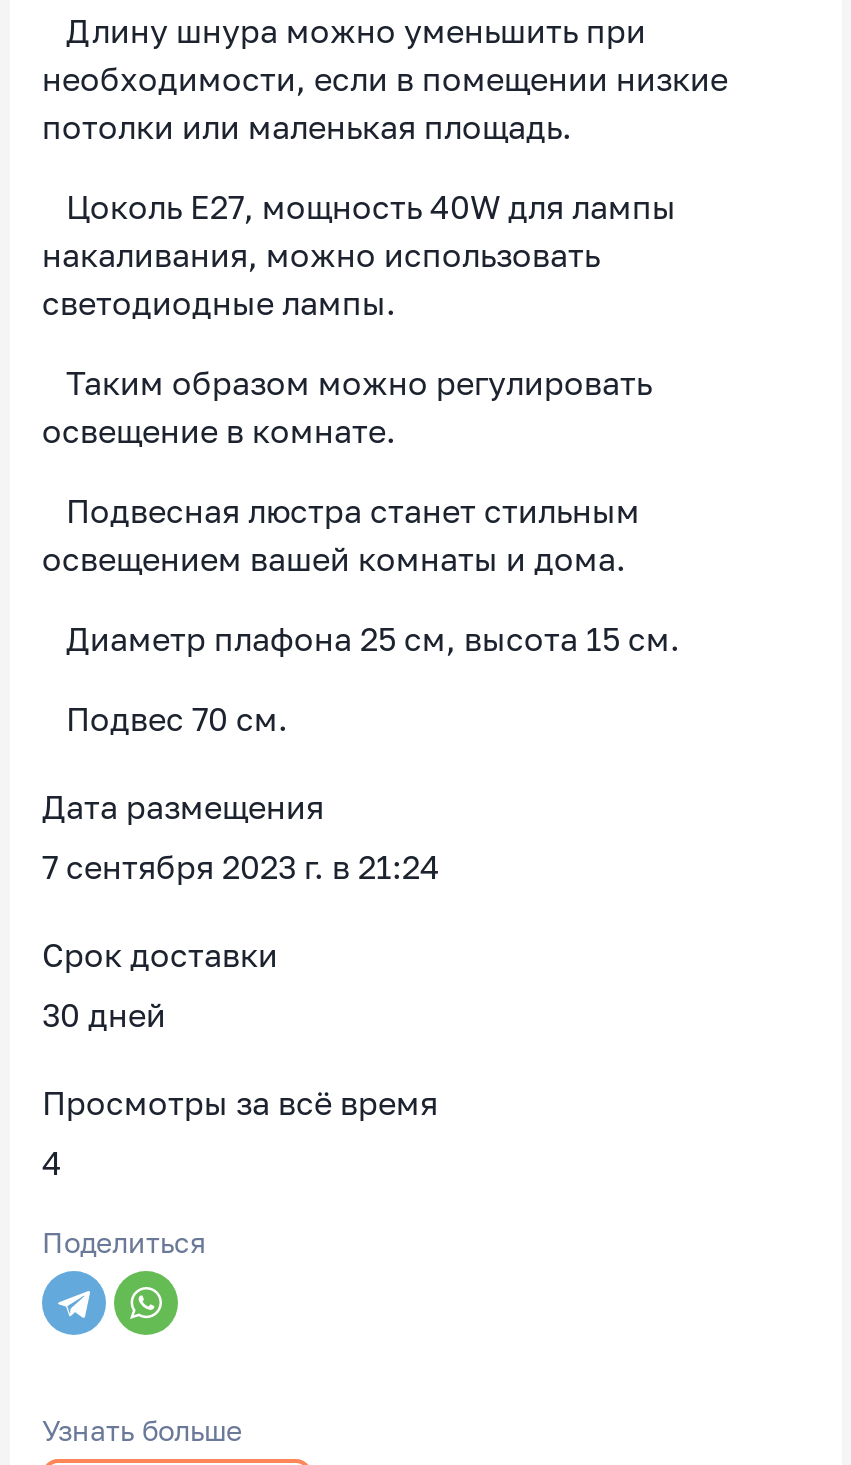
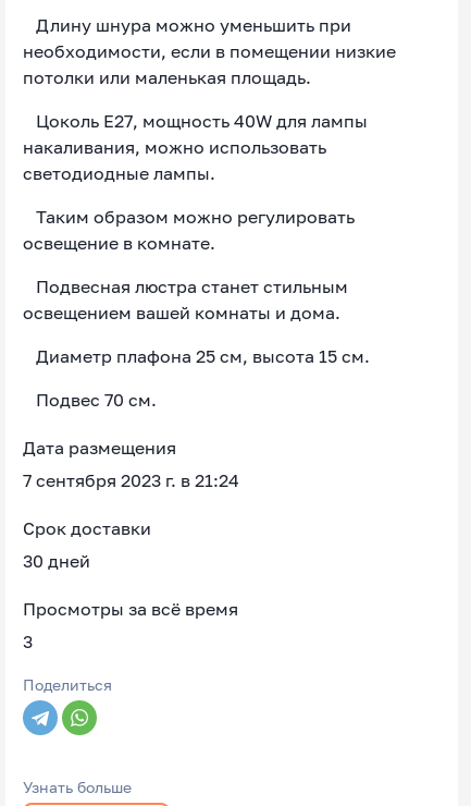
[42,1143,62,1183] 4 -> [23,631,33,652] 3

